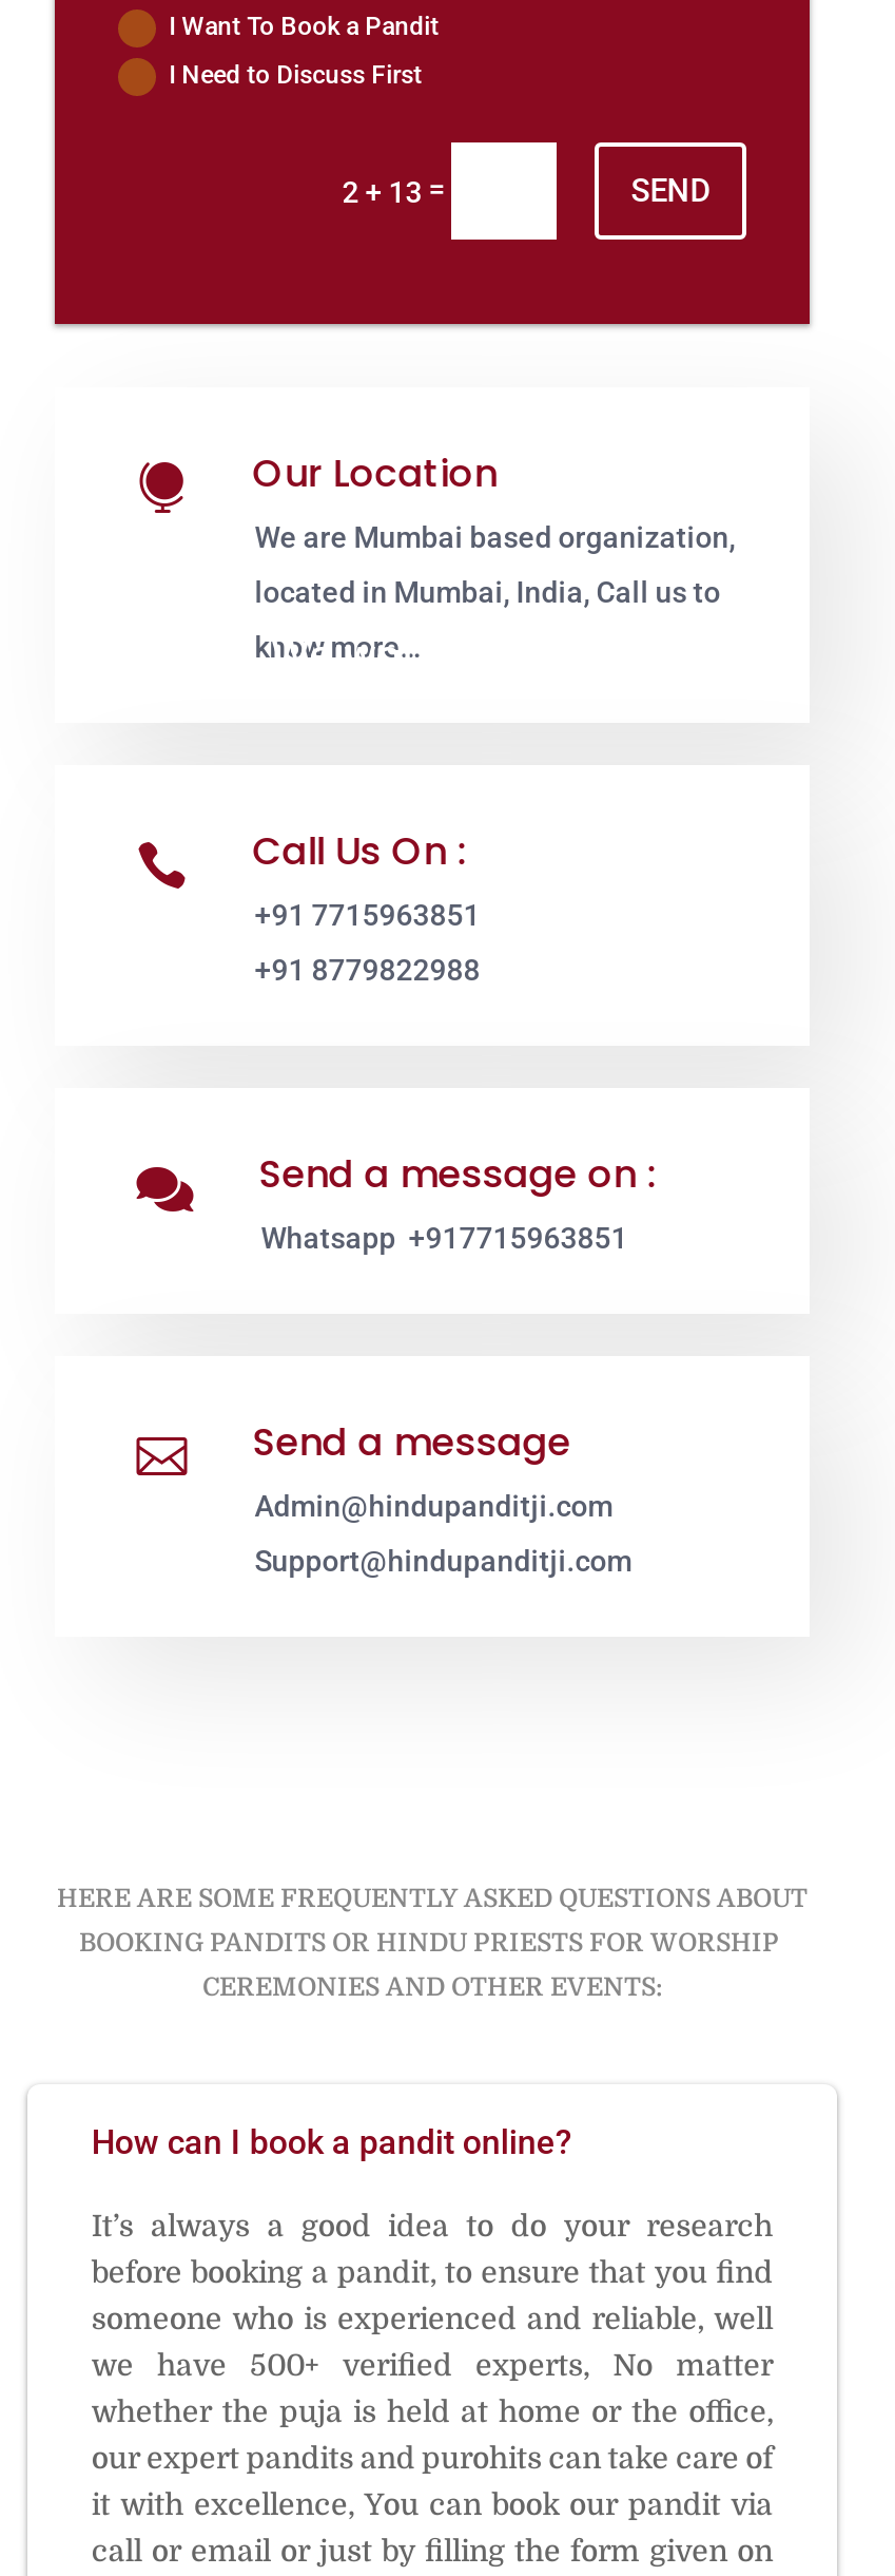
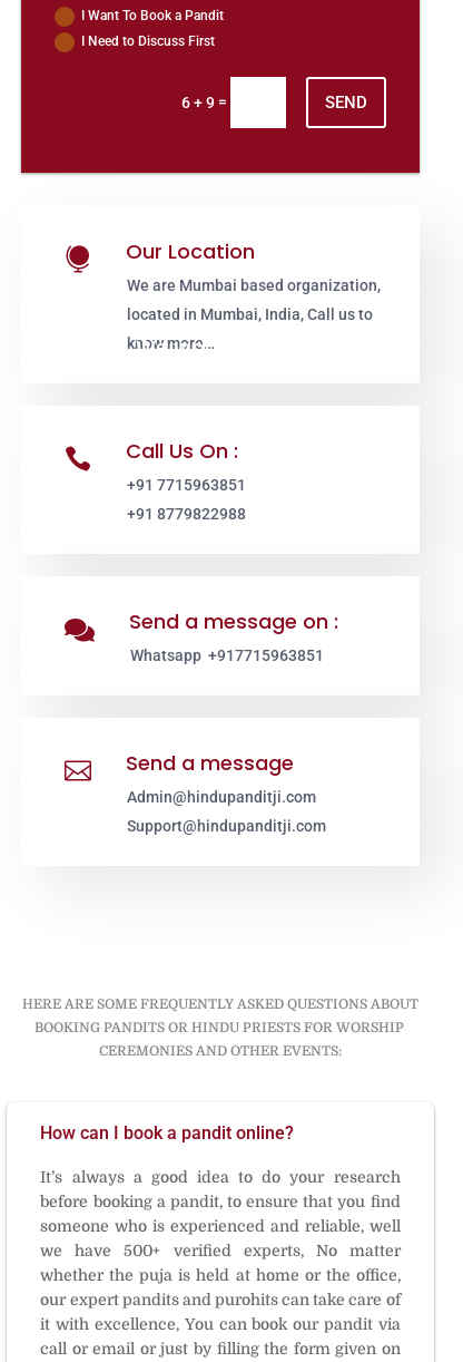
[342,173,452,209] 2 + 13 = -> [182,93,231,112] 6 + 9 =

